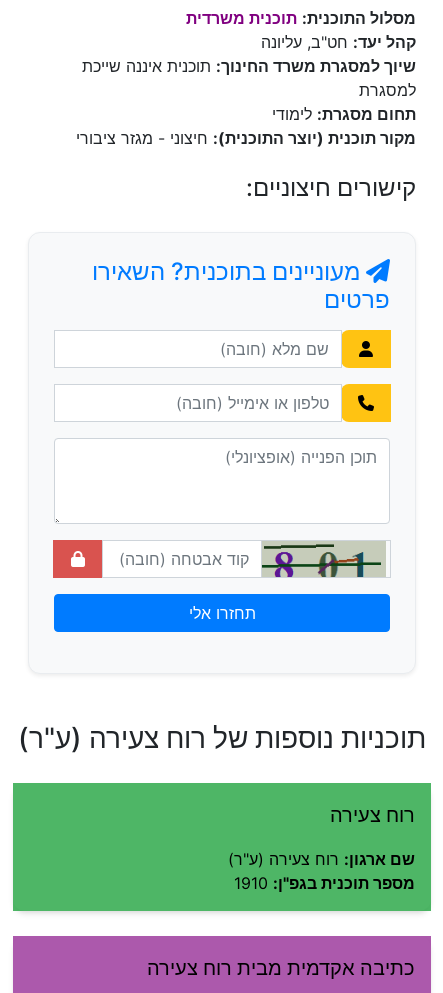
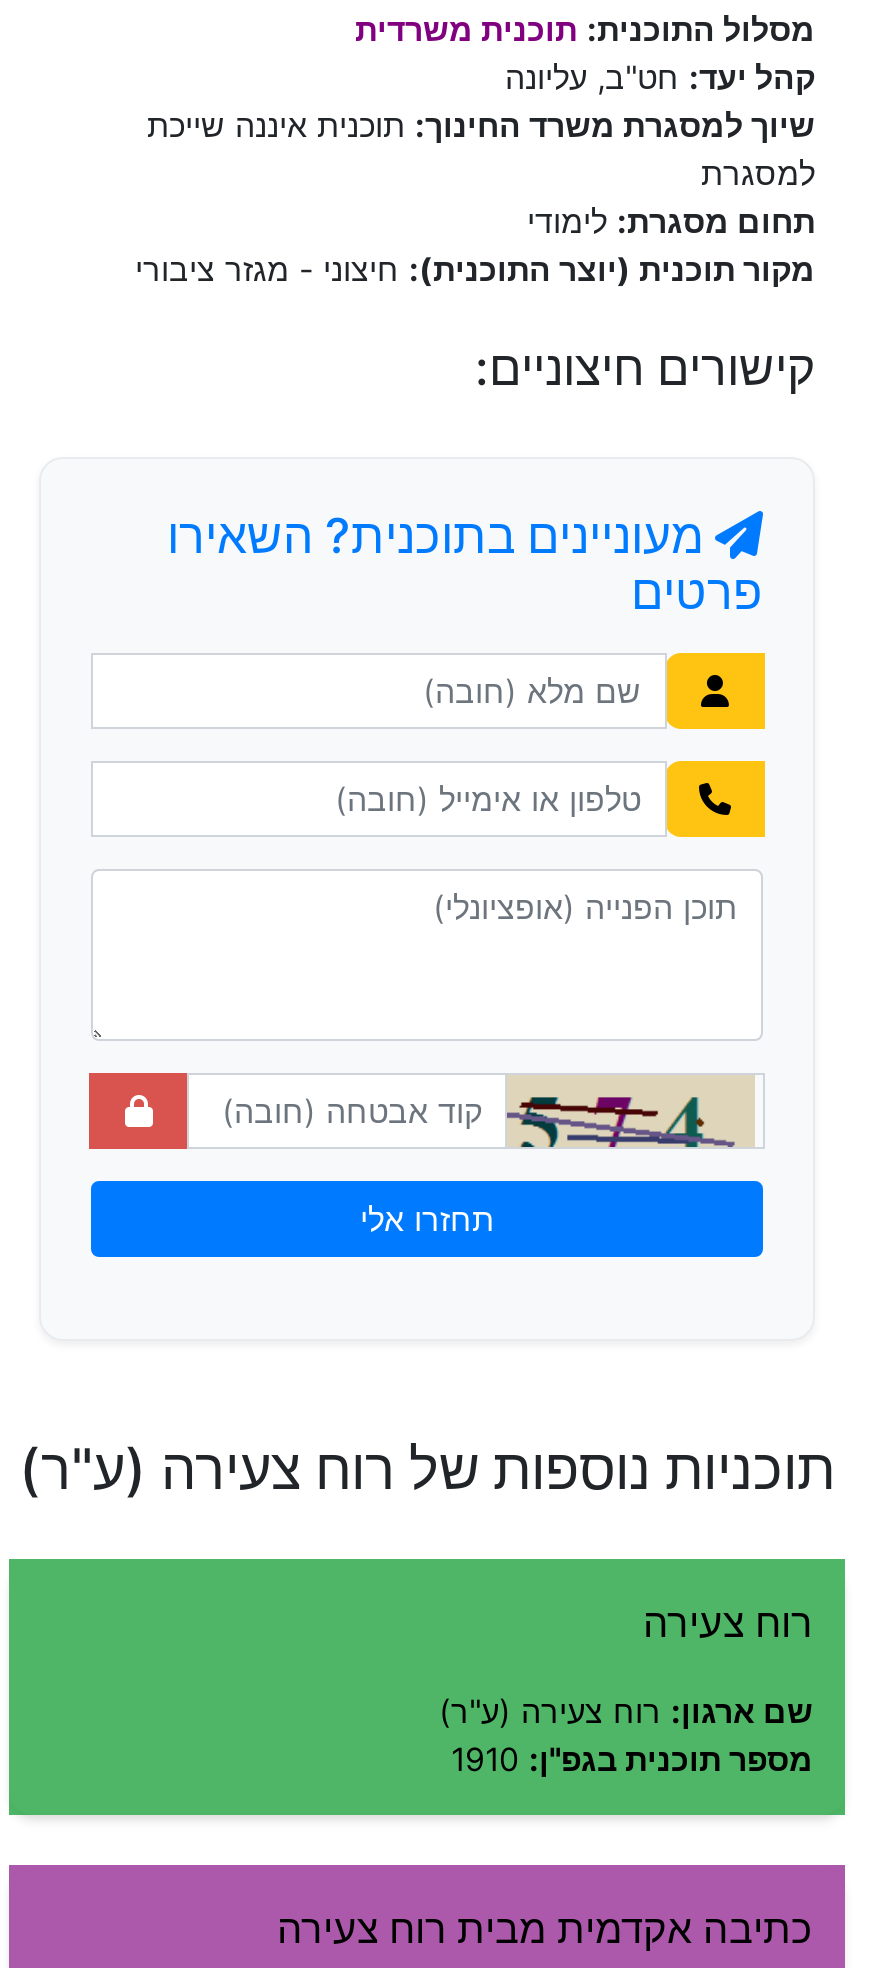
[261,543,383,578] [image] -> [507,1081,745,1149] [image]

